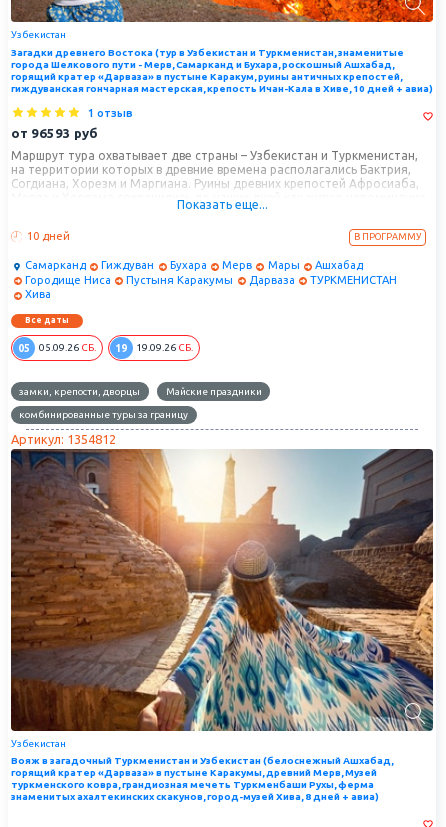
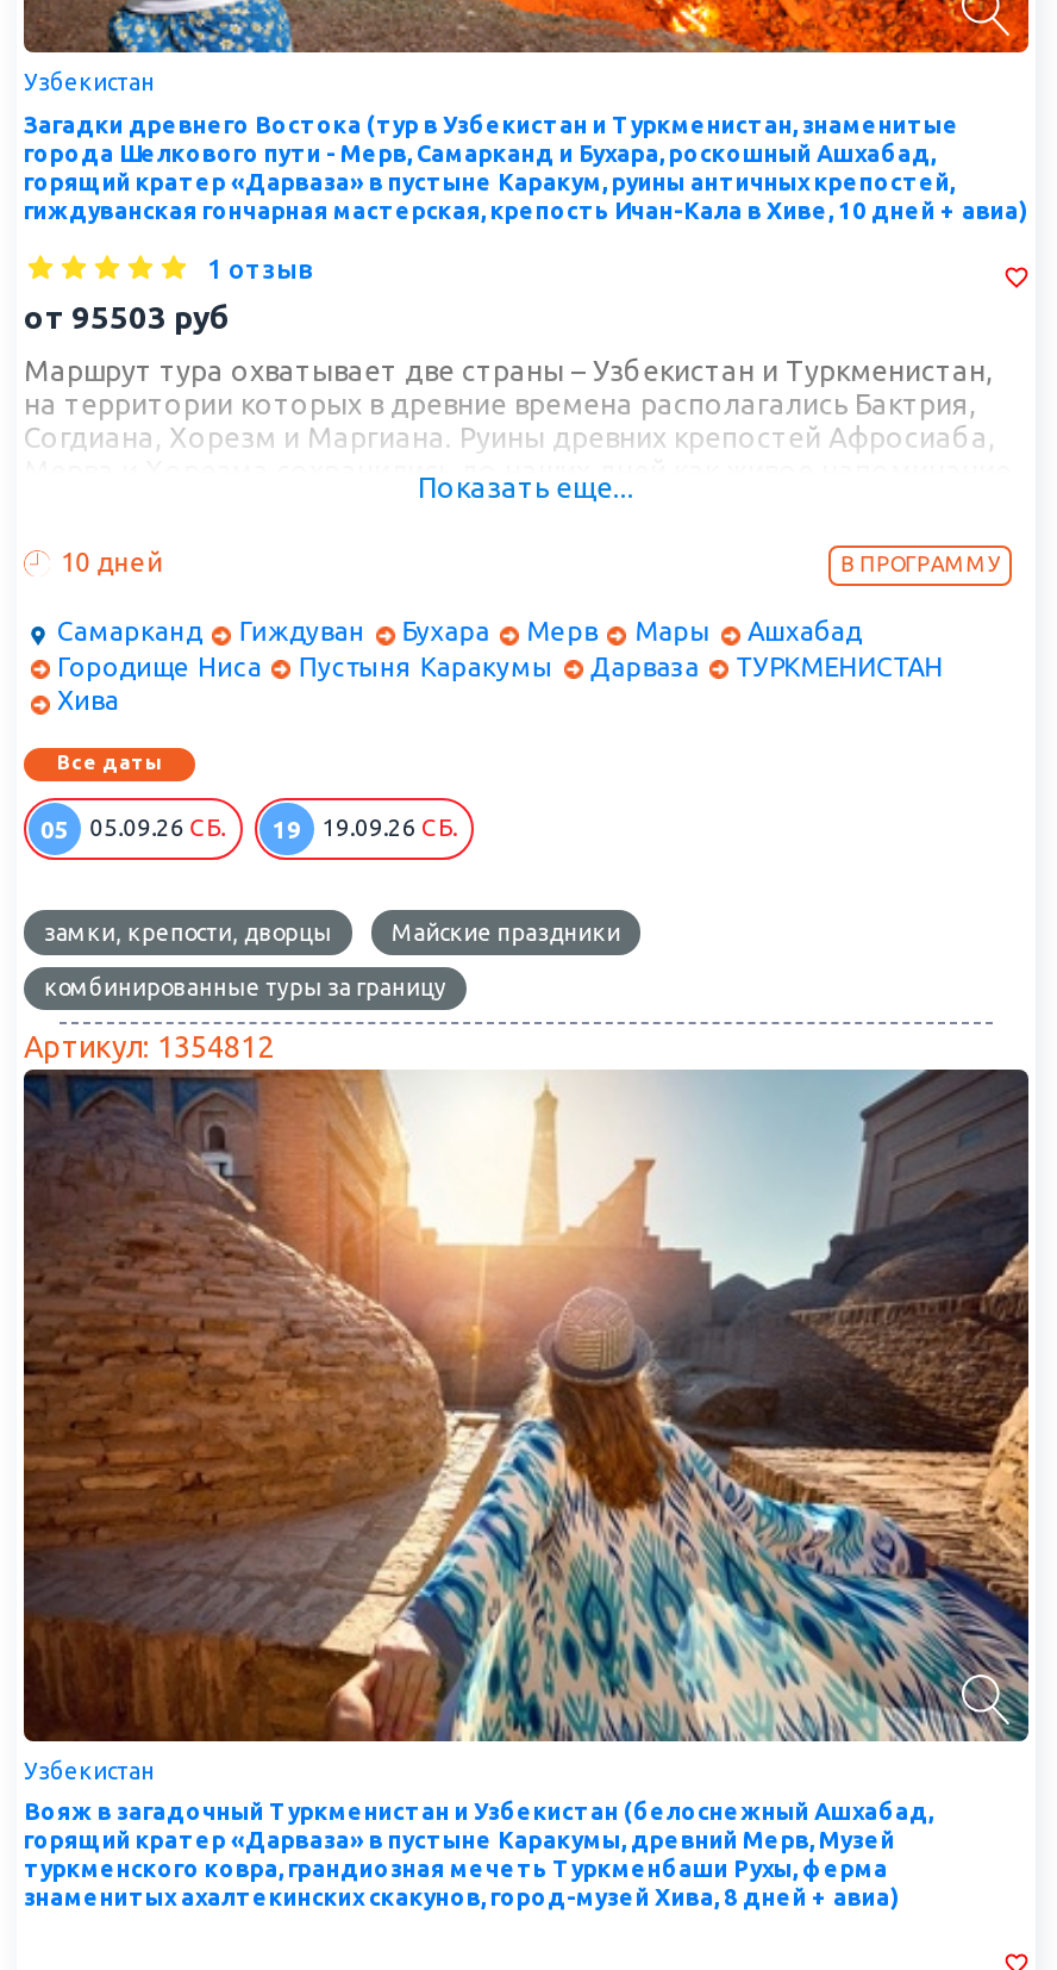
[11,126,98,141] от 96593 руб -> [24,299,231,335] от 95503 руб

